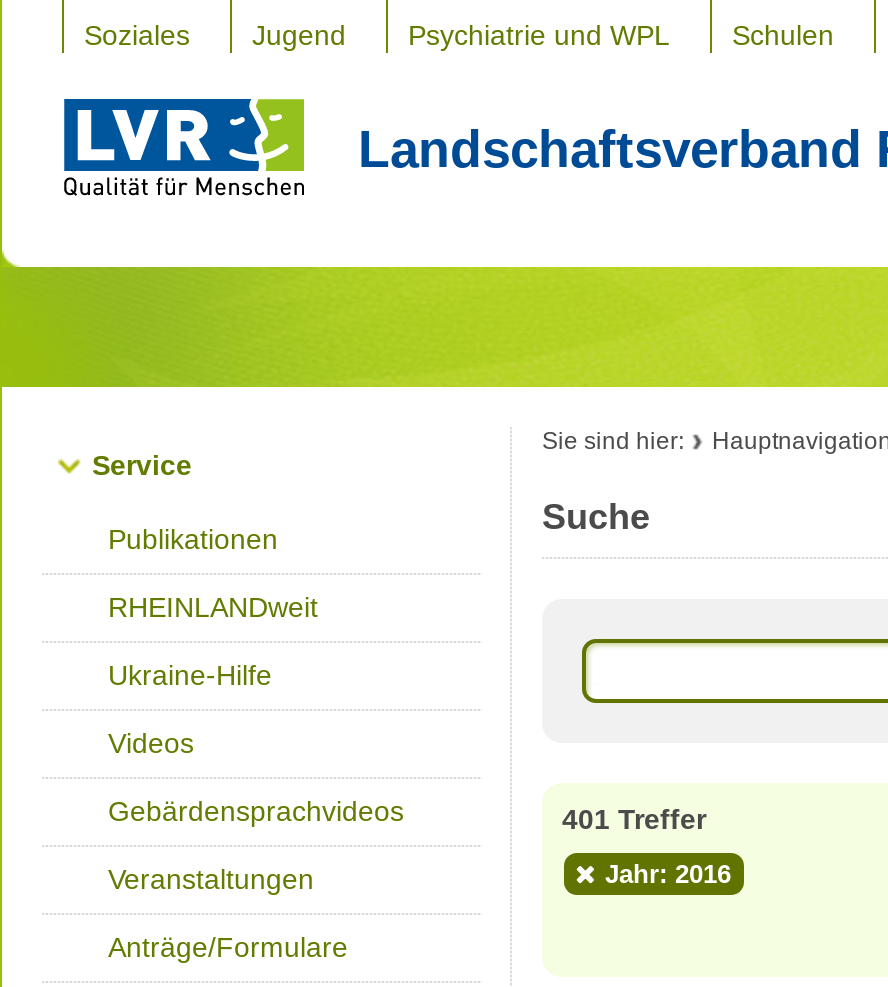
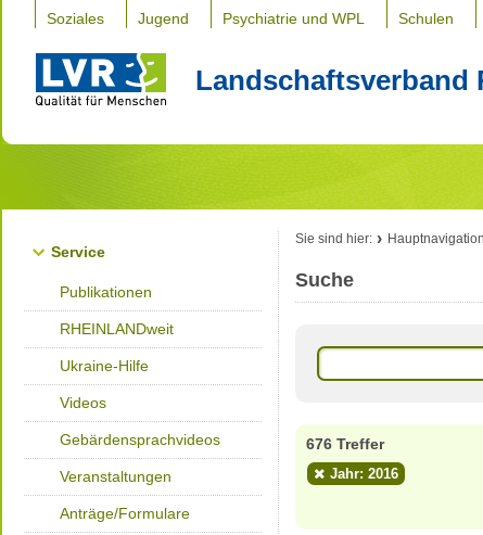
[562,803,706,835] 401 Treffer -> [306,435,384,453] 676 Treffer

